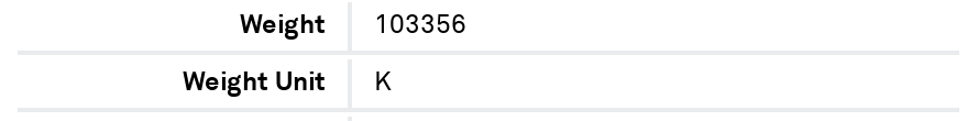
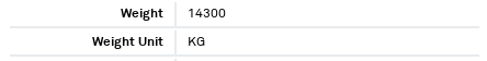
[240,14,466,40] Weight 103356 -> [121,8,226,21] Weight 14300
[374,71,392,97] K -> [188,36,205,49] KG

